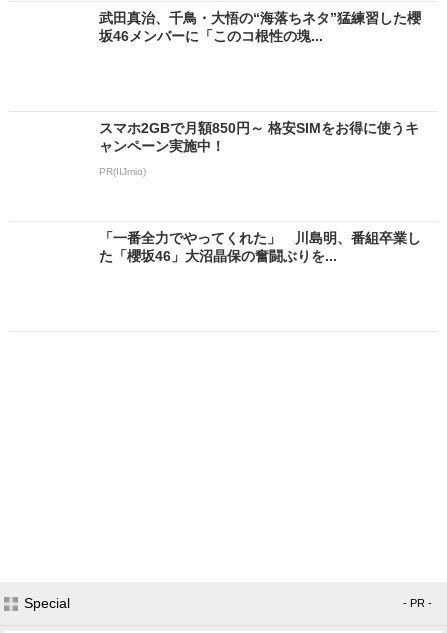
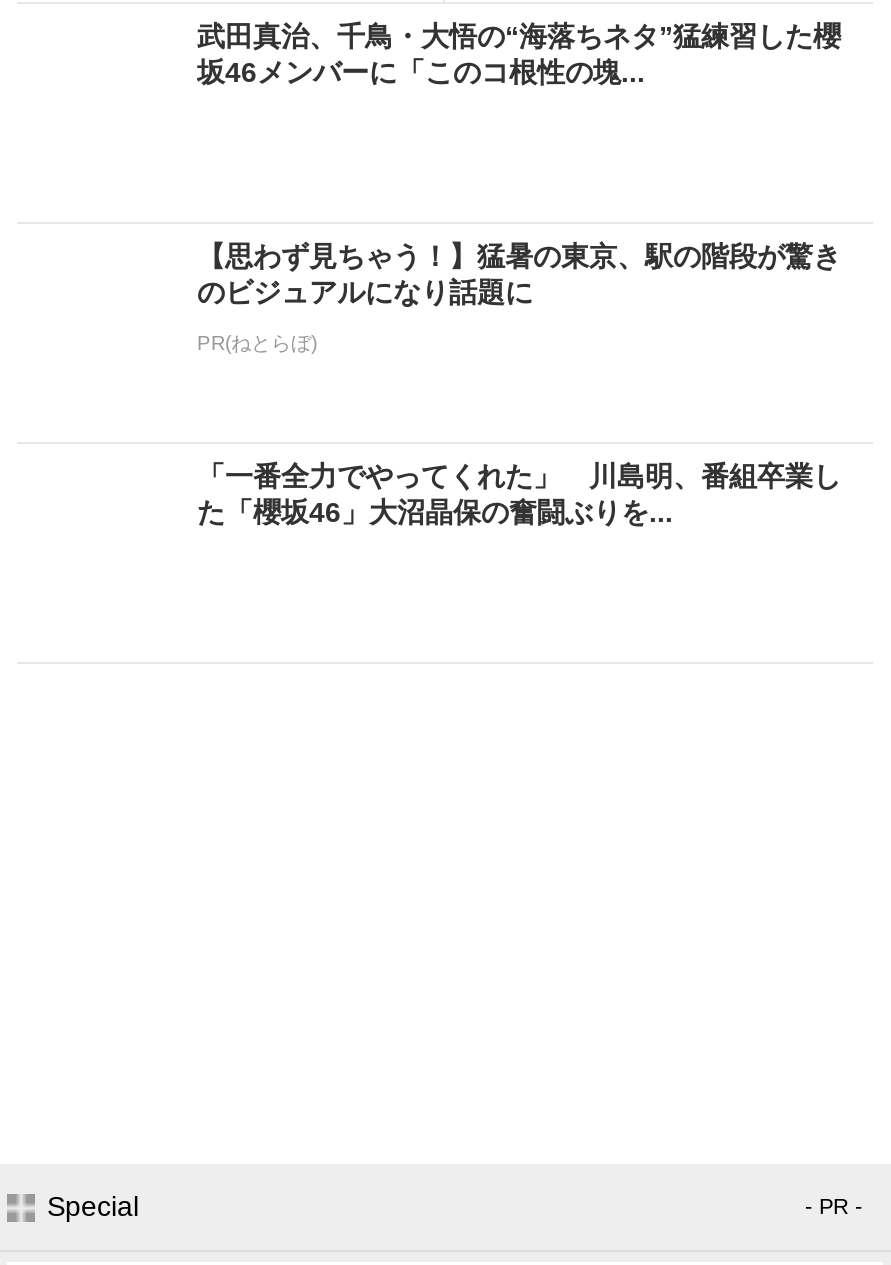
[99,120,419,154] スマホ2GBで月額850円～ 格安SIMをお得に使うキ | ャンペーン実施中！ -> [197,240,841,308] 【思わず見ちゃう！】猛暑の東京、駅の階段が驚き | のビジュアルになり話題に
[99,166,146,177] PR(IIJmio) -> [197,332,317,354] PR(ねとらぼ)

